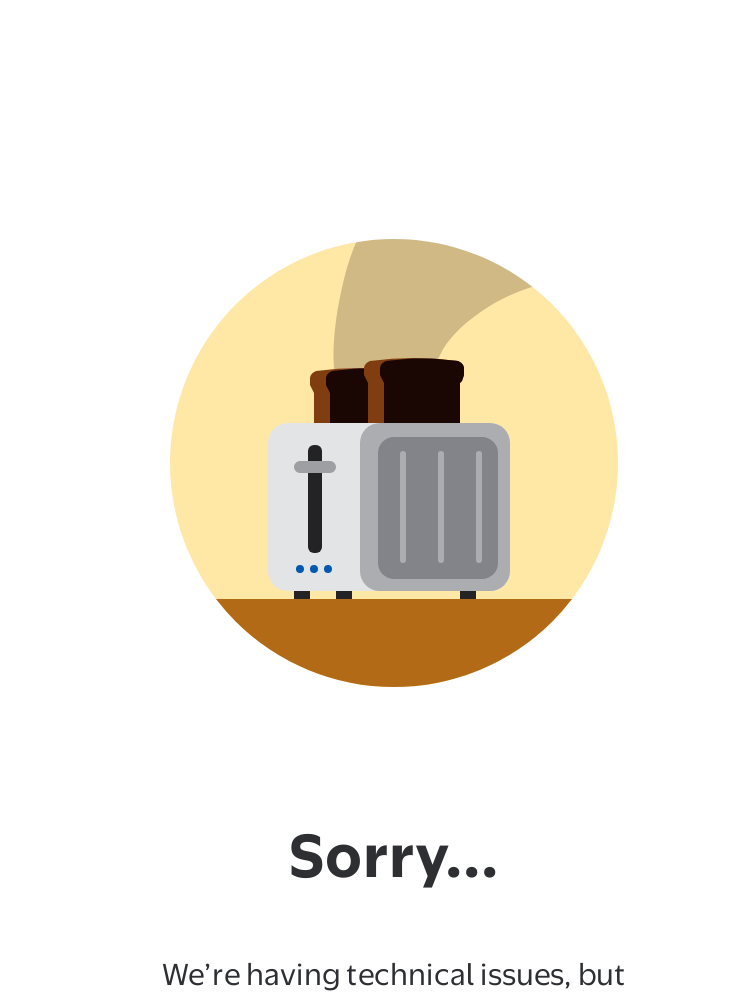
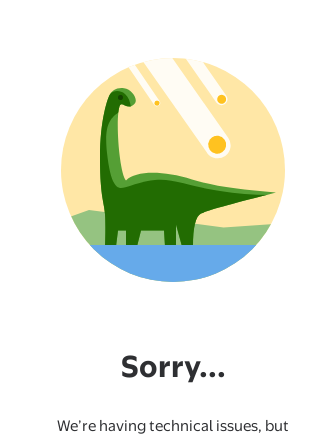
[192,239,594,689] [image] -> [71,59,275,283] [image]

